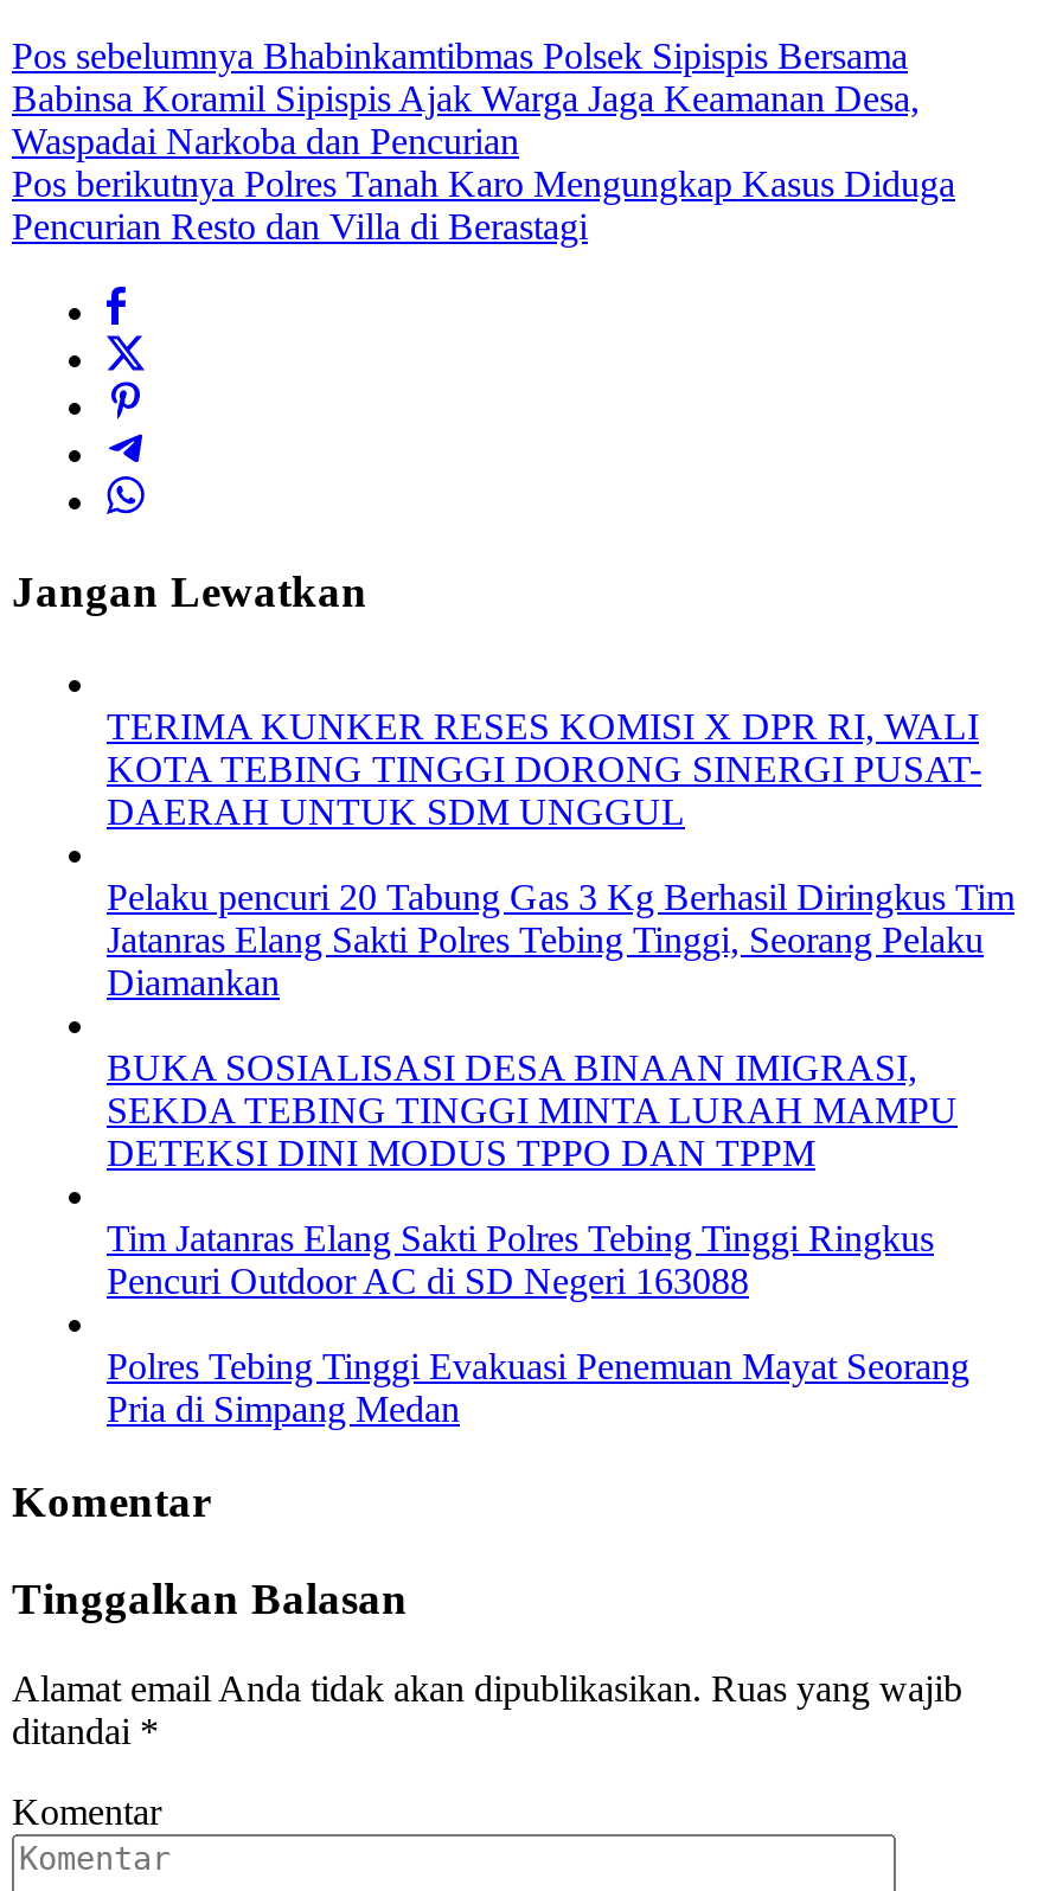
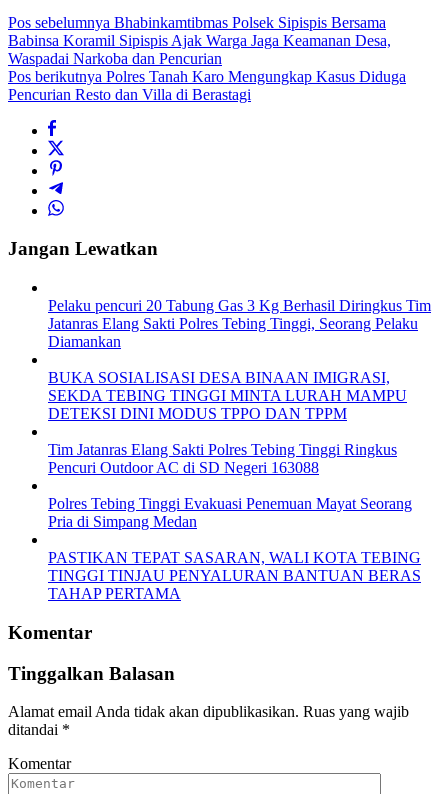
[107,706,981,832] TERIMA KUNKER RESES KOMISI X DPR RI, WALI | KOTA TEBING TINGGI DORONG SINERGI PUSAT- | DAERAH UNTUK SDM UNGGUL -> none
moved [107,877,1014,1429] -> [48,297,431,530]: Pelaku pencuri 20 Tabung Gas 3 Kg Berhasil Diringkus Tim | Jatanras Elang Sakti Polres Tebing Tinggi, Seorang Pelaku | Diamankan | ... | Polres Tebing Tinggi Evakuasi Penemuan Mayat Seorang | Pria di Simpang Medan
none -> [48,549,421,602] PASTIKAN TEPAT SASARAN, WALI KOTA TEBING | TINGGI TINJAU PENYALURAN BANTUAN BERAS | TAHAP PERTAMA

